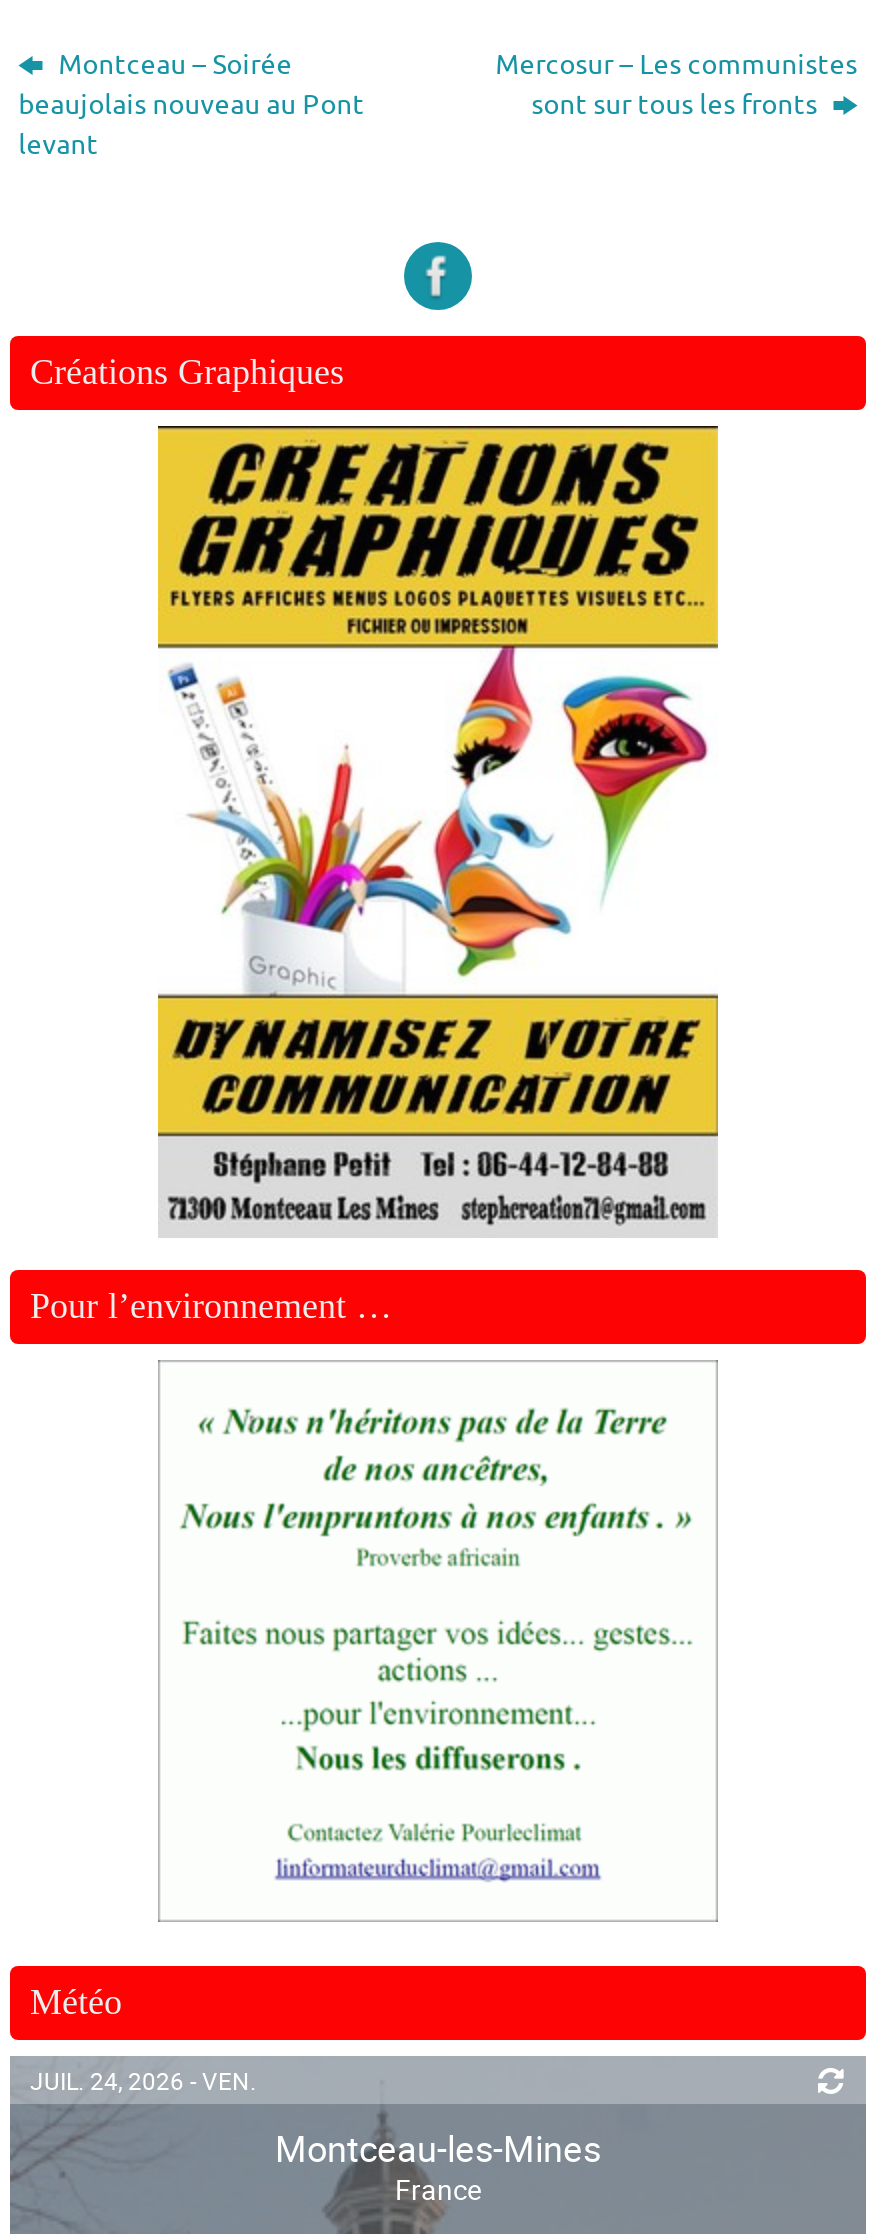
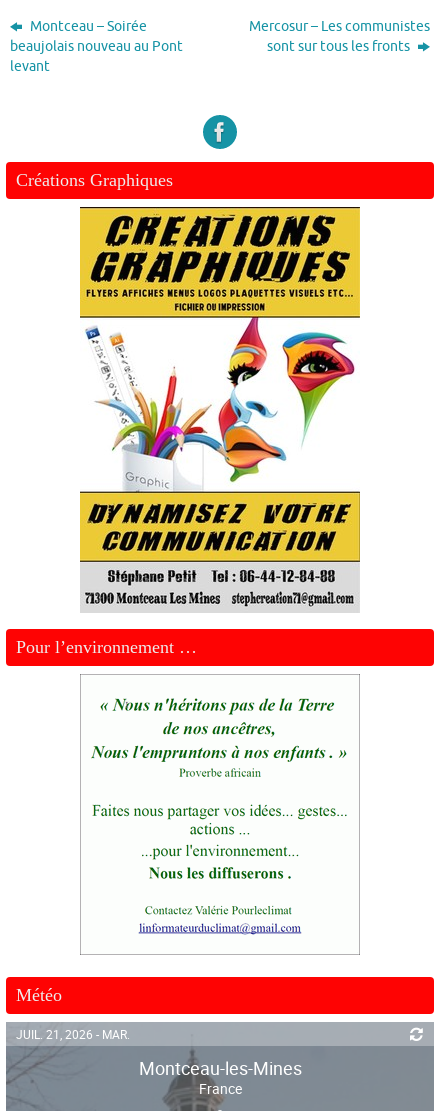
[30,2064,256,2096] JUIL. 24, 2026 - VEN. -> [16,1026,130,1042] JUIL. 21, 2026 - MAR.

